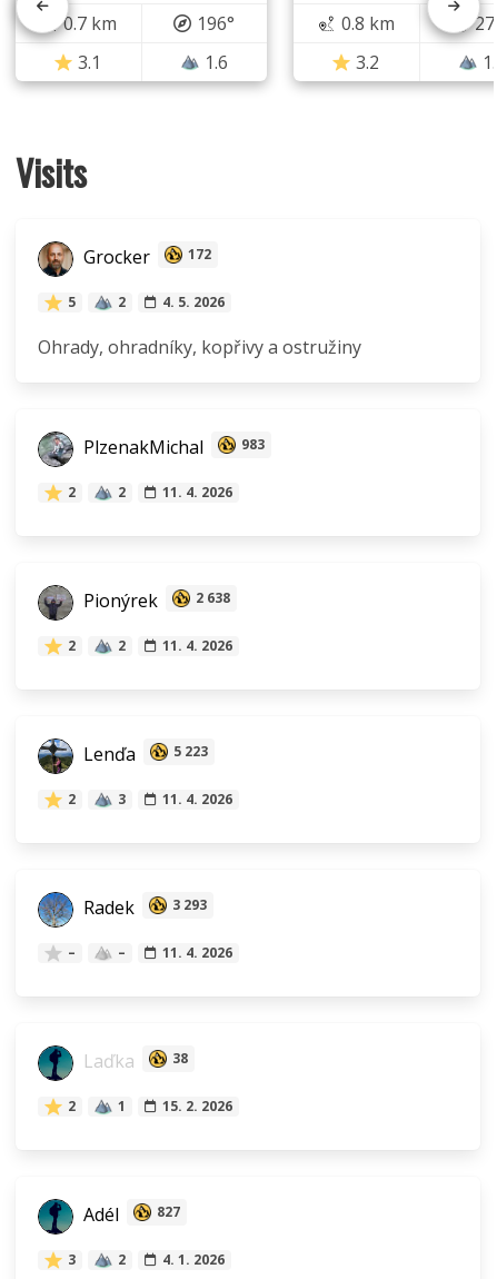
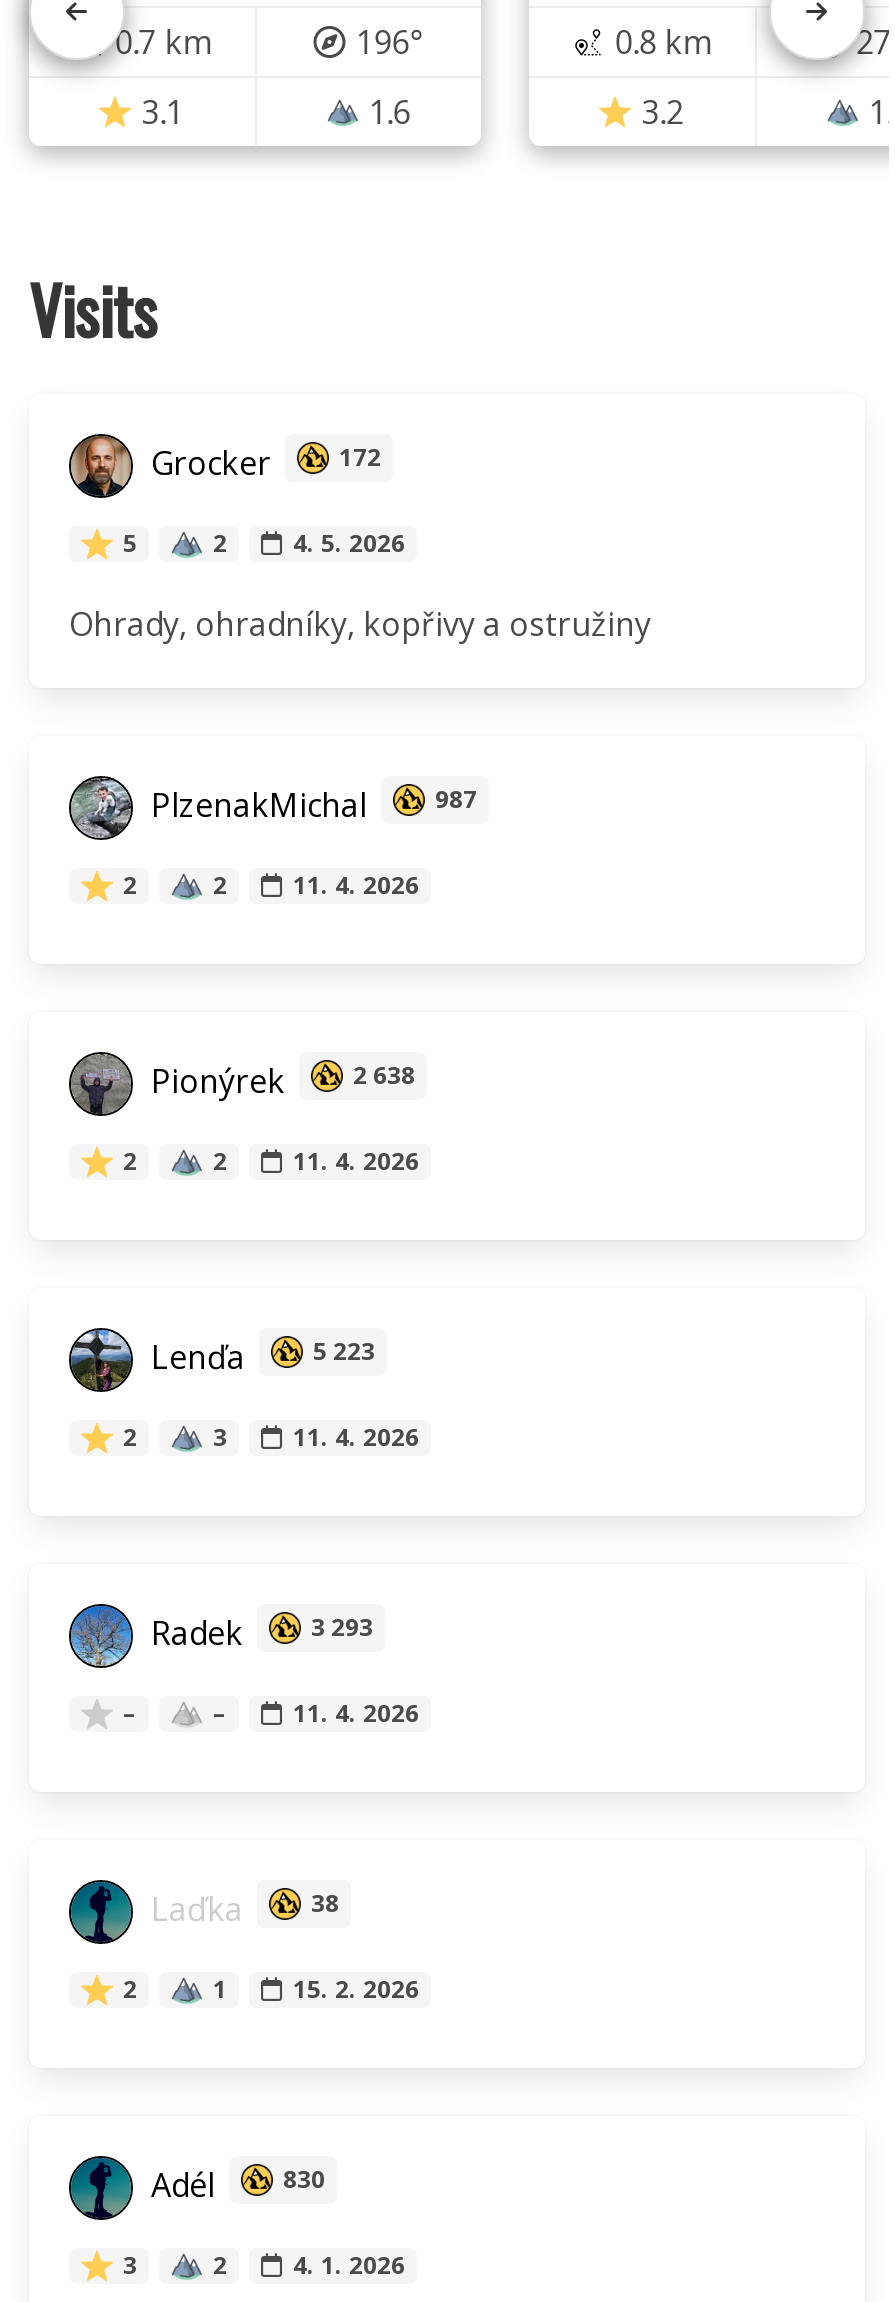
[79,435,265,459] PlzenakMichal 983 -> [143,782,477,826] PlzenakMichal 987
[79,1202,180,1227] Adél 827 -> [143,2162,325,2206] Adél 830

